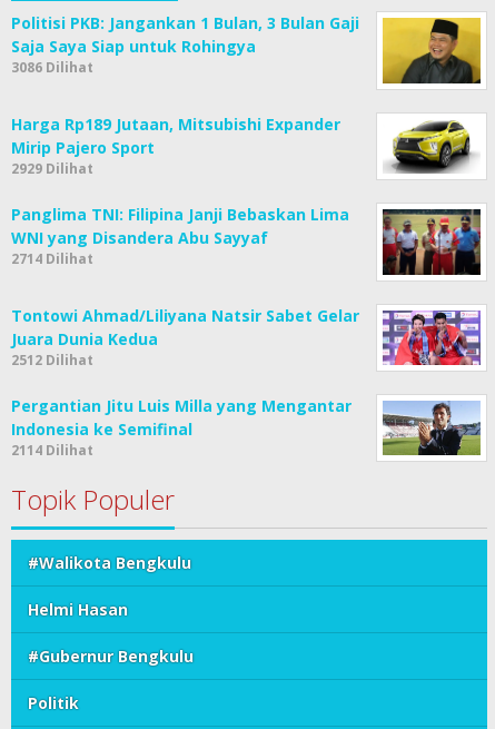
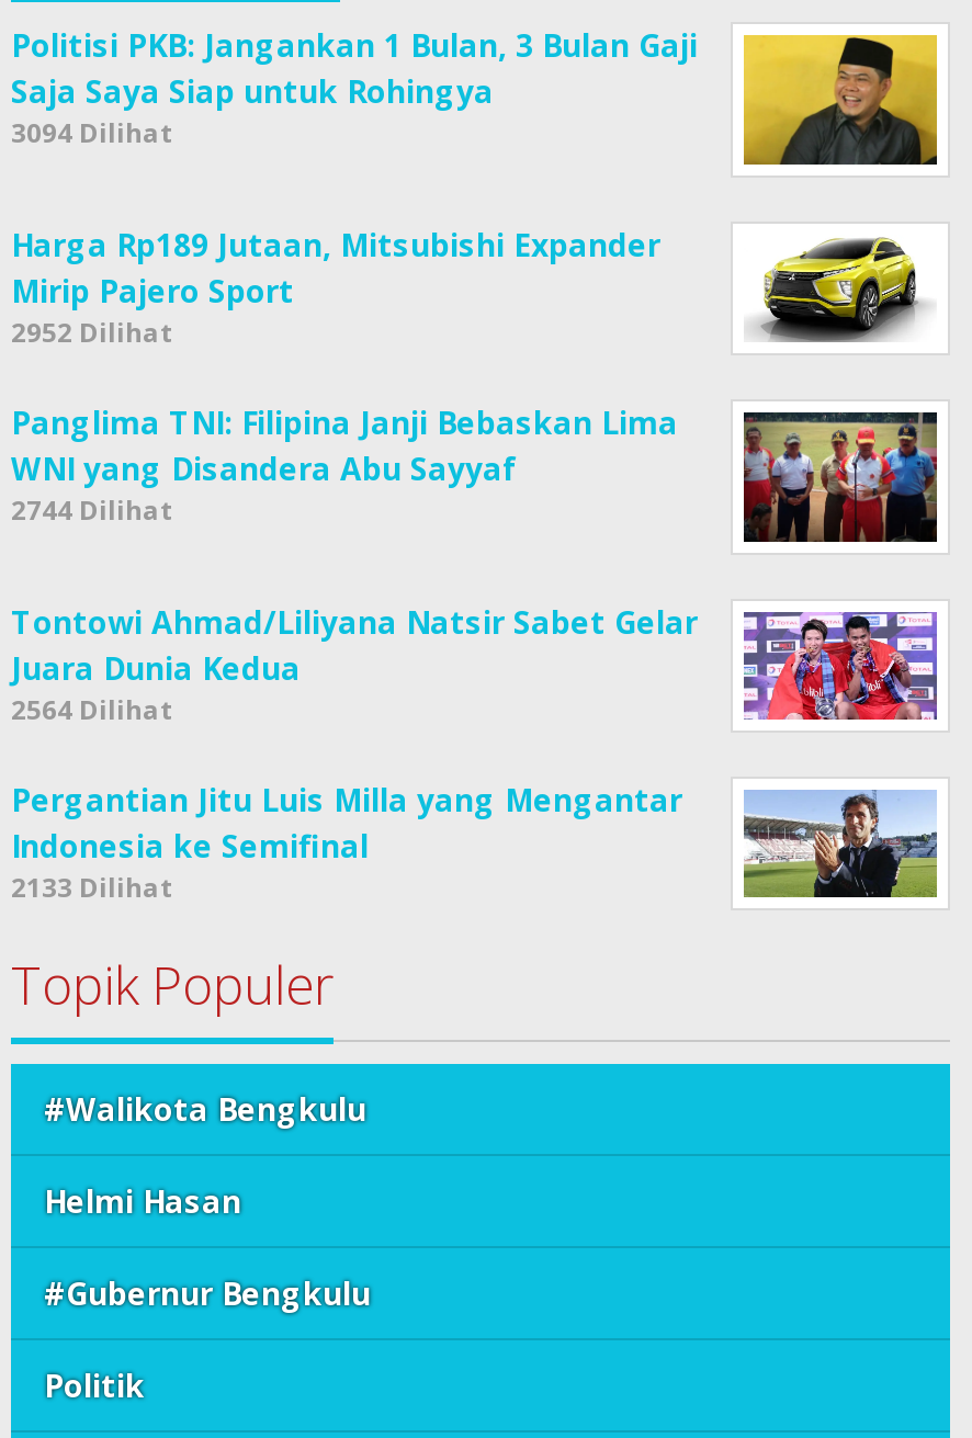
[11,58,93,77] 3086 Dilihat -> [11,114,173,151] 3094 Dilihat
[11,159,93,178] 2929 Dilihat -> [11,313,173,350] 2952 Dilihat
[11,249,93,268] 2714 Dilihat -> [11,491,173,528] 2744 Dilihat
[11,350,93,369] 2512 Dilihat -> [11,690,173,727] 2564 Dilihat
[11,441,93,460] 2114 Dilihat -> [11,869,173,906] 2133 Dilihat

